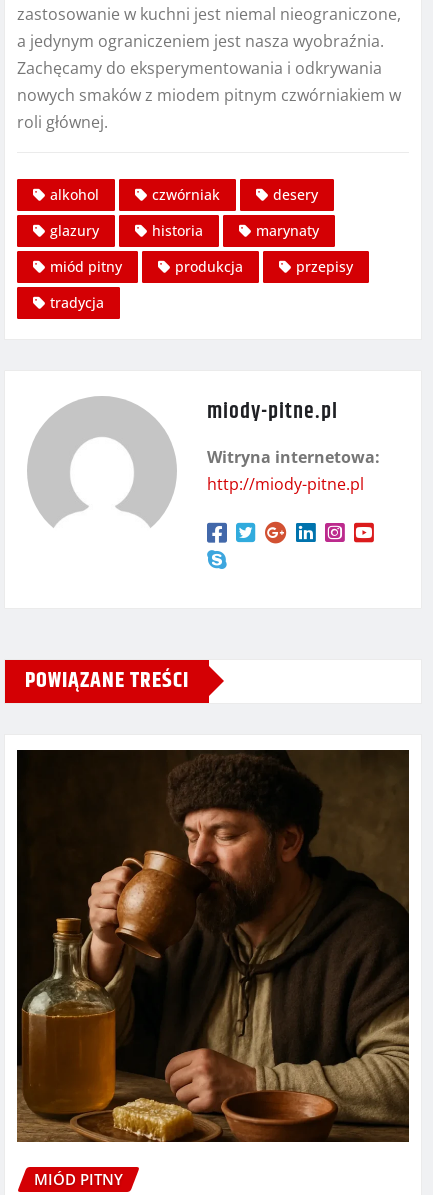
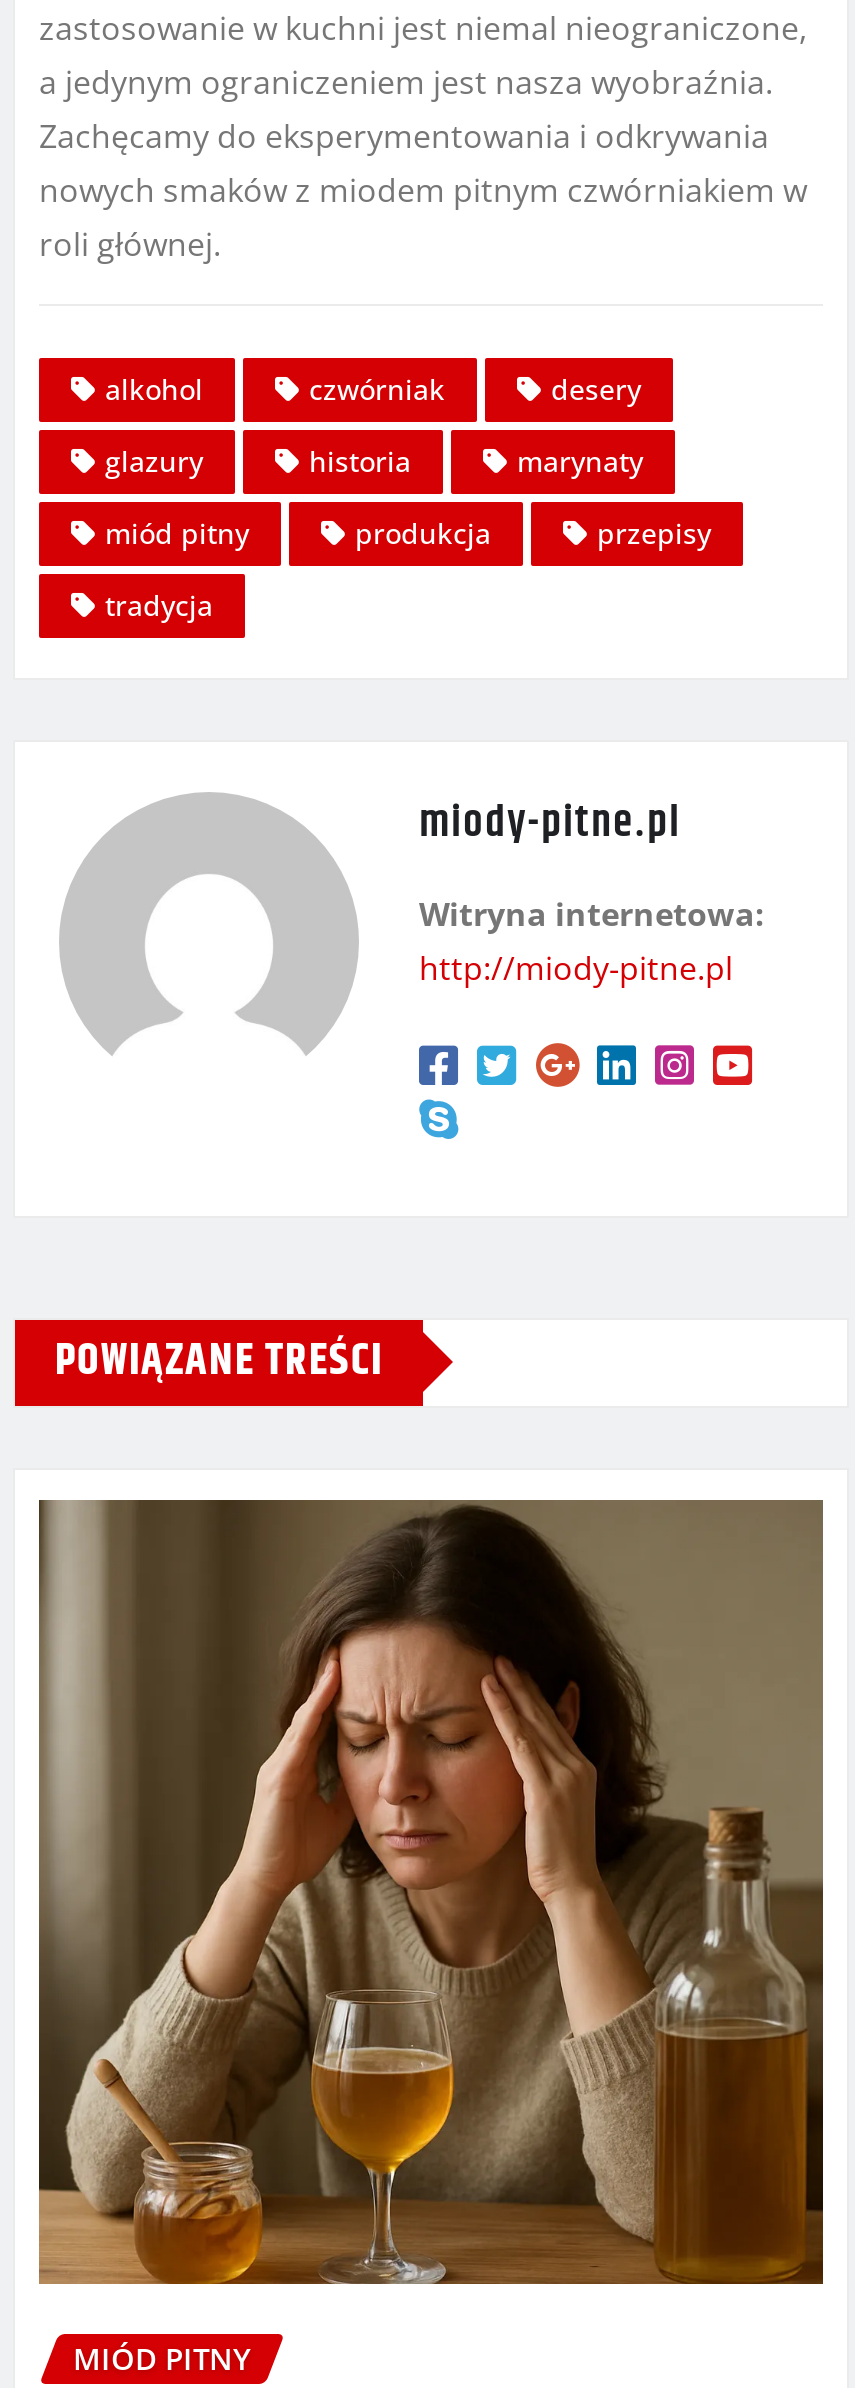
[16,749,410,1143] [image] -> [37,1498,825,2286] [image]

